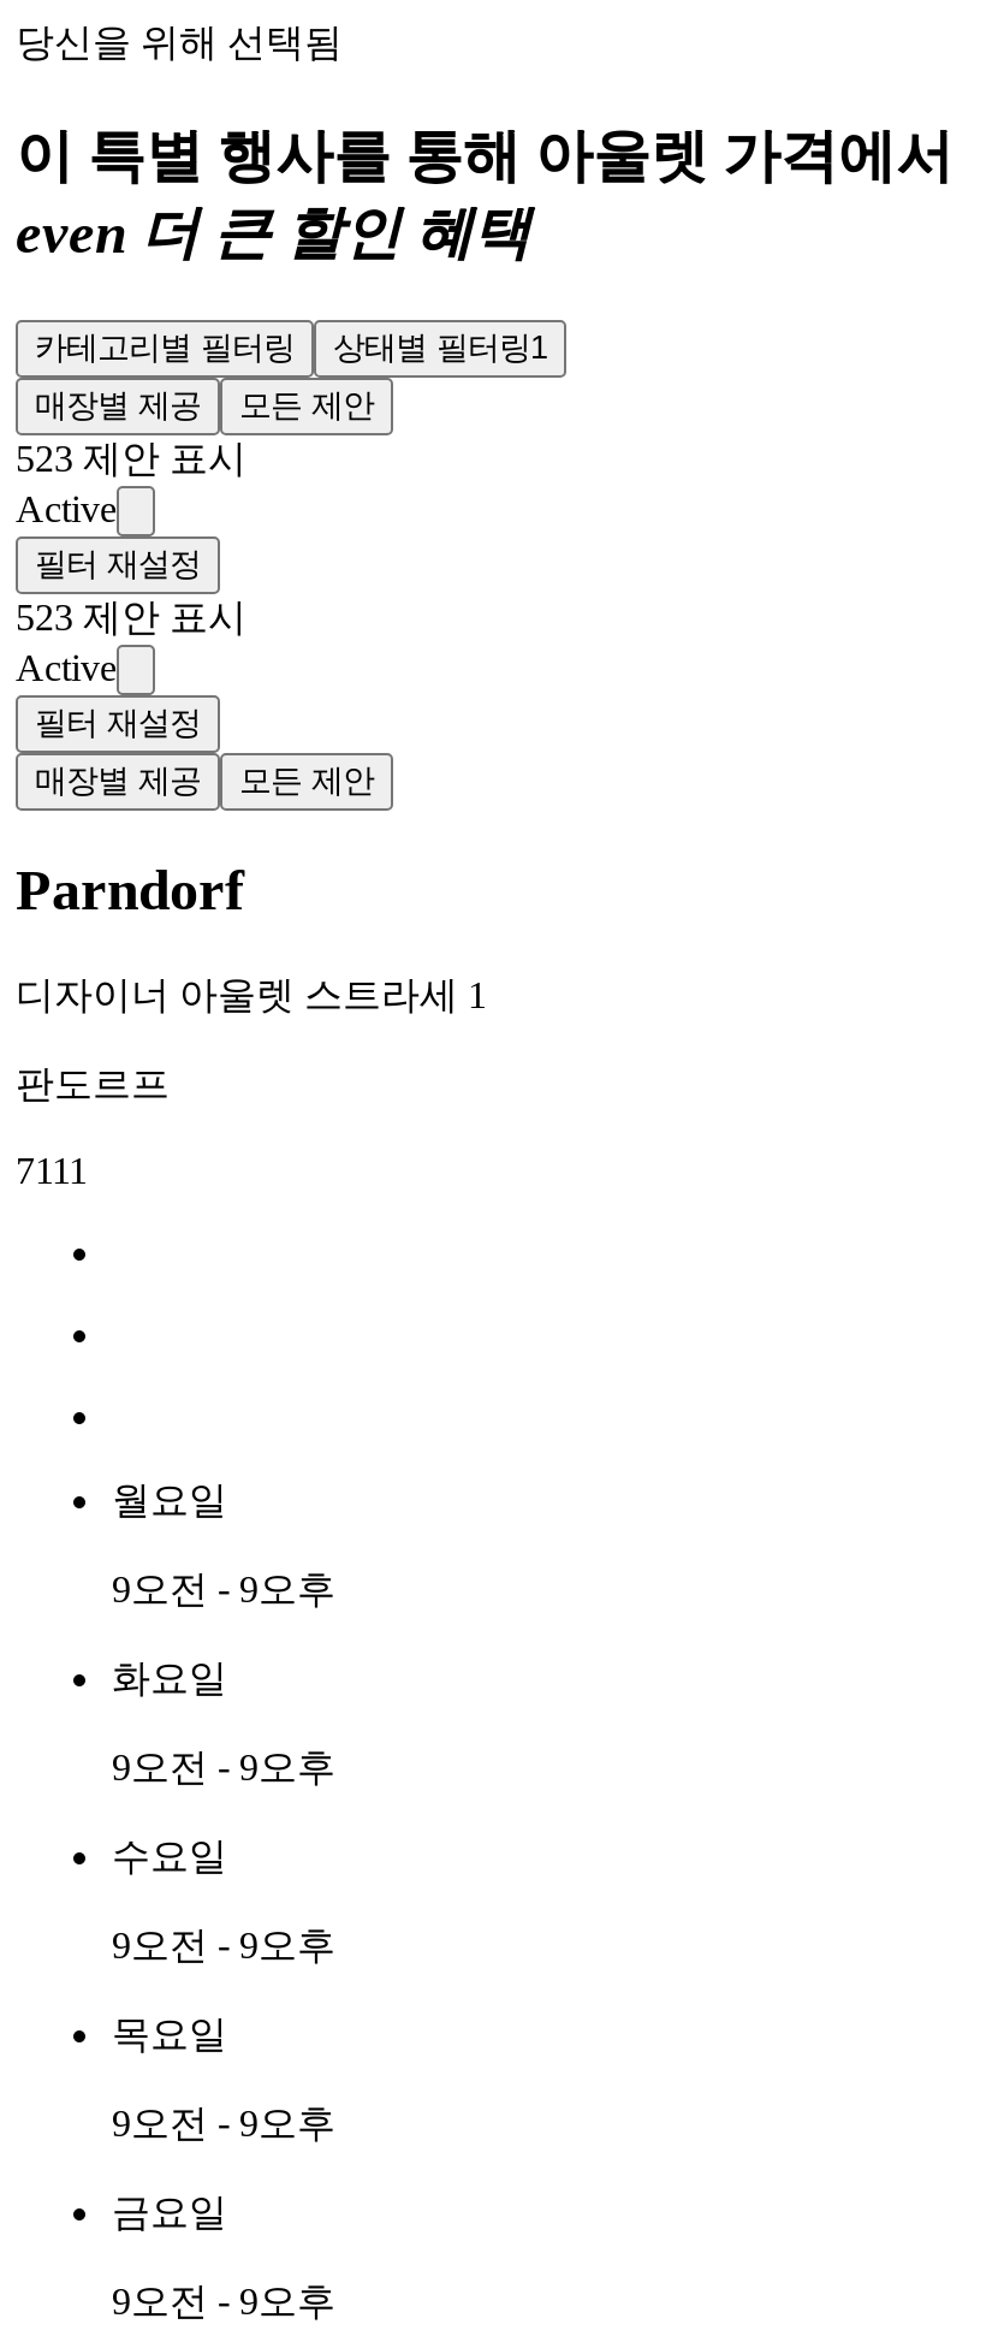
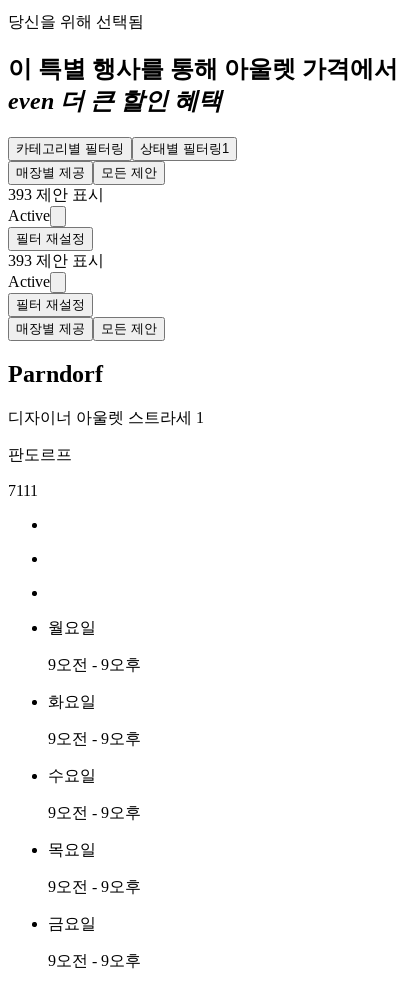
[16,438,246,479] 523 제안 표시 -> [8,186,104,203] 393 제안 표시
[16,597,246,638] 523 제안 표시 -> [8,252,104,269] 393 제안 표시

